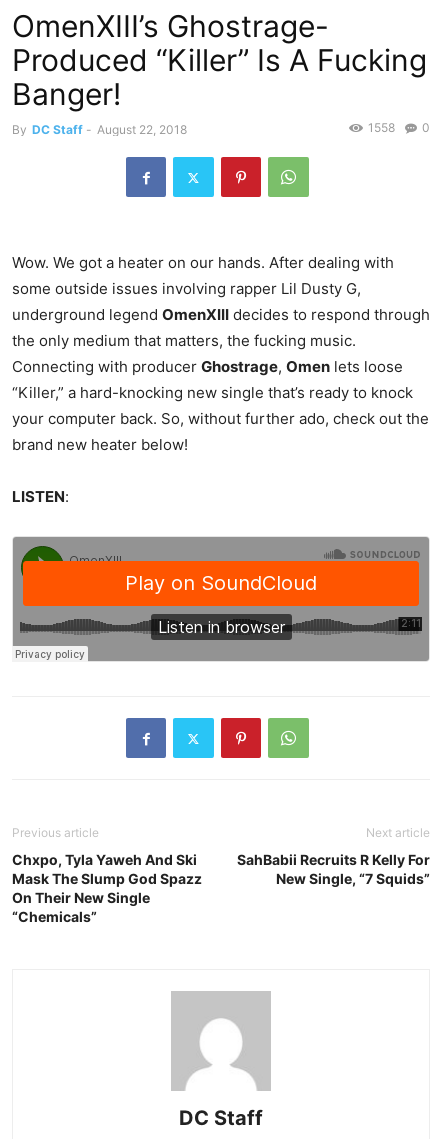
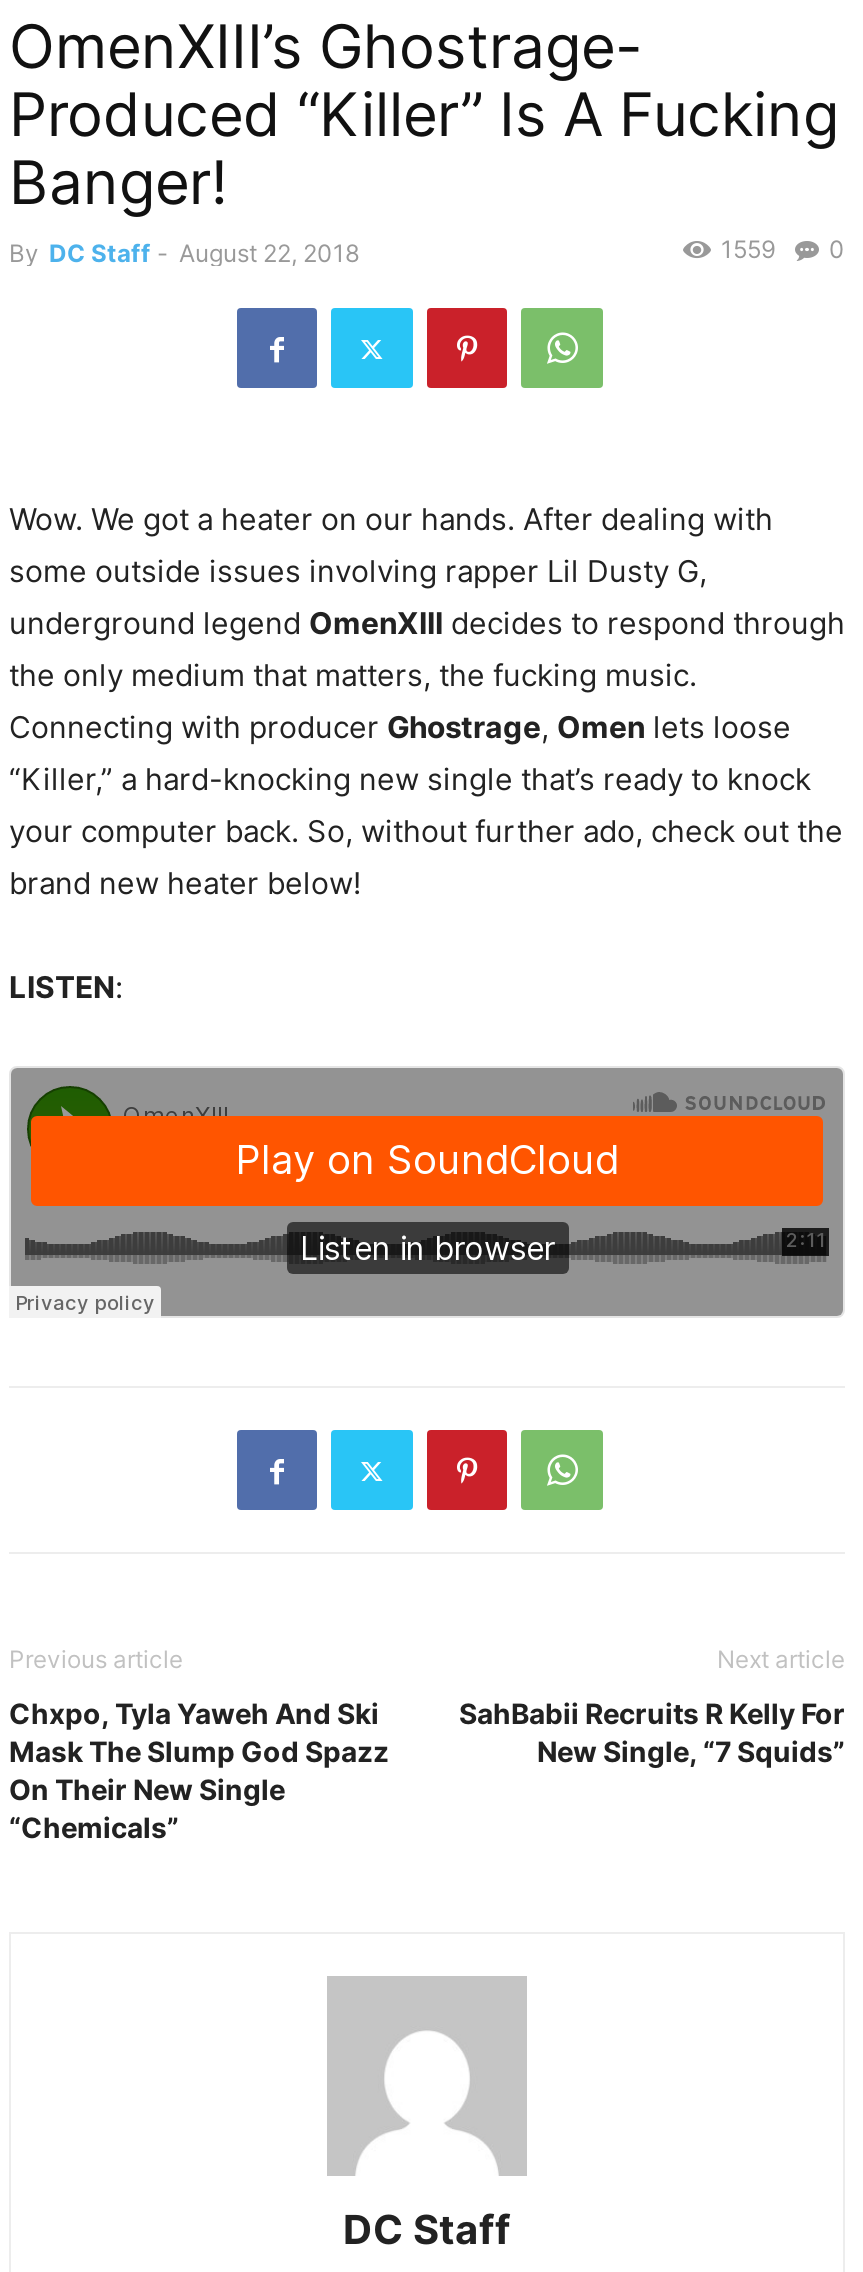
[368,120,430,135] 1558 0 -> [721,234,845,264] 1559 0

